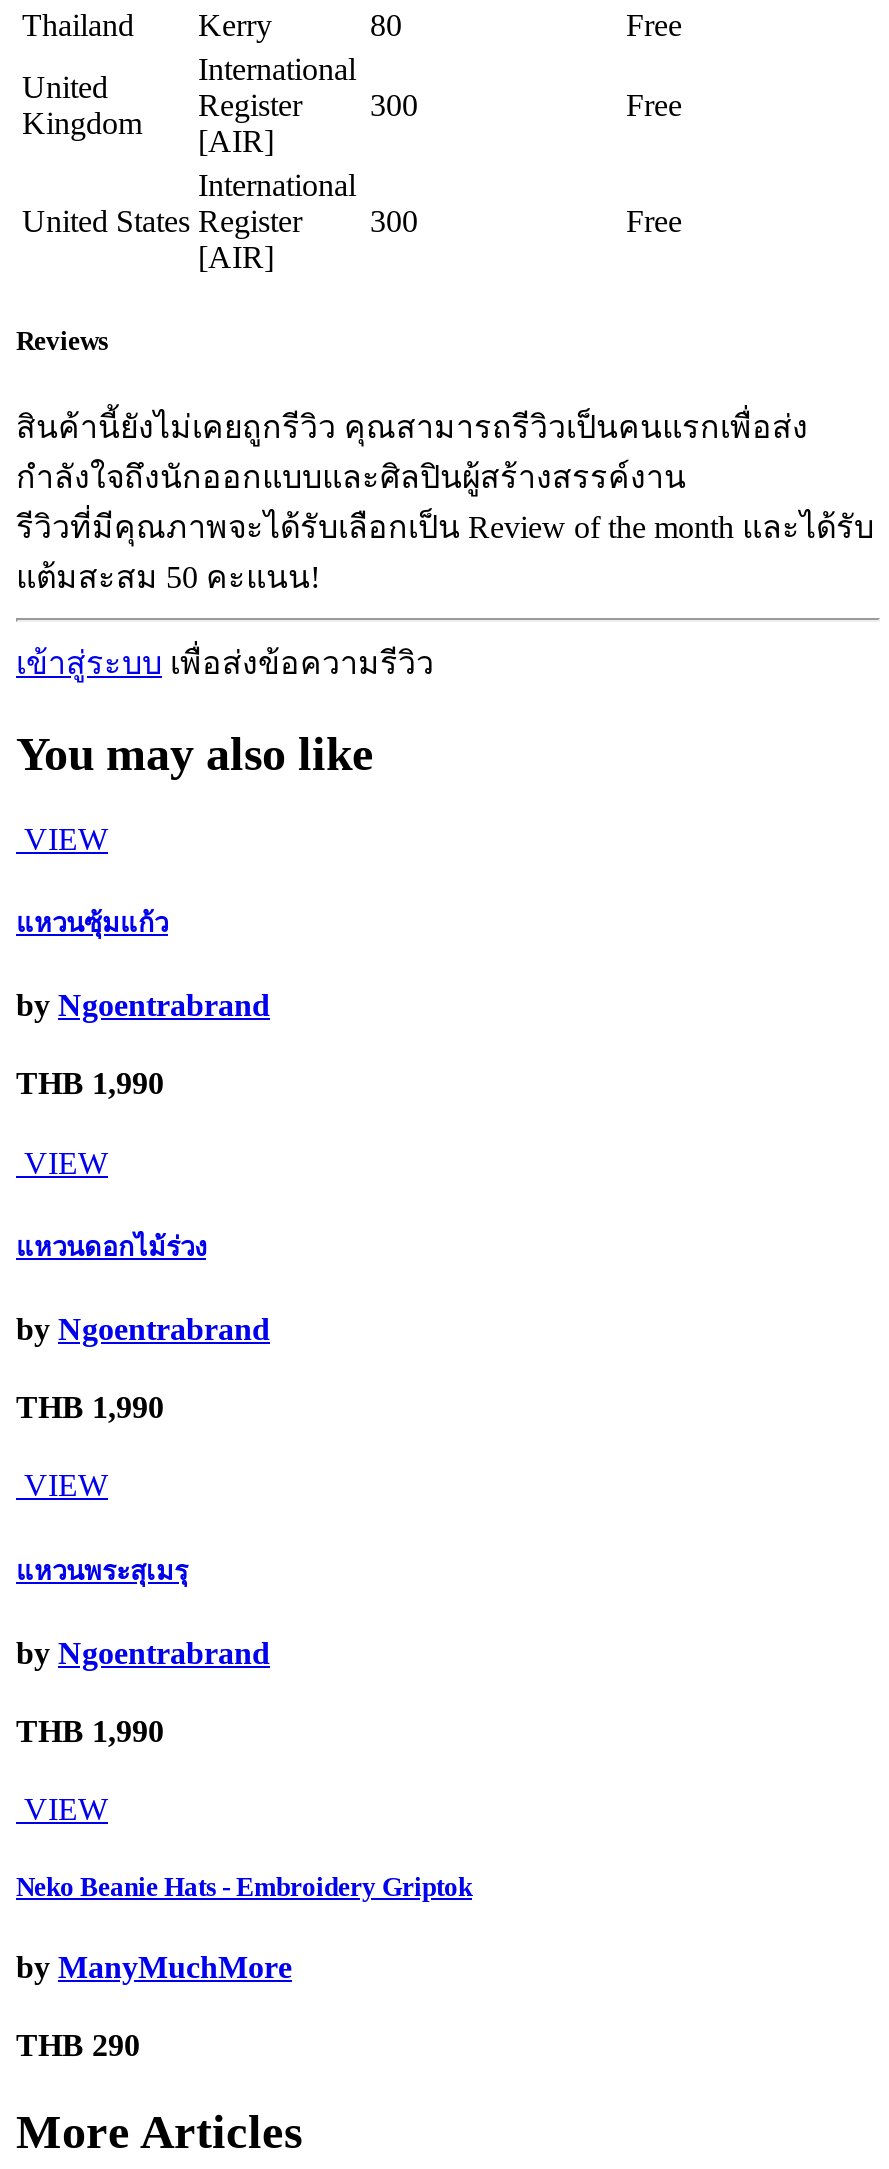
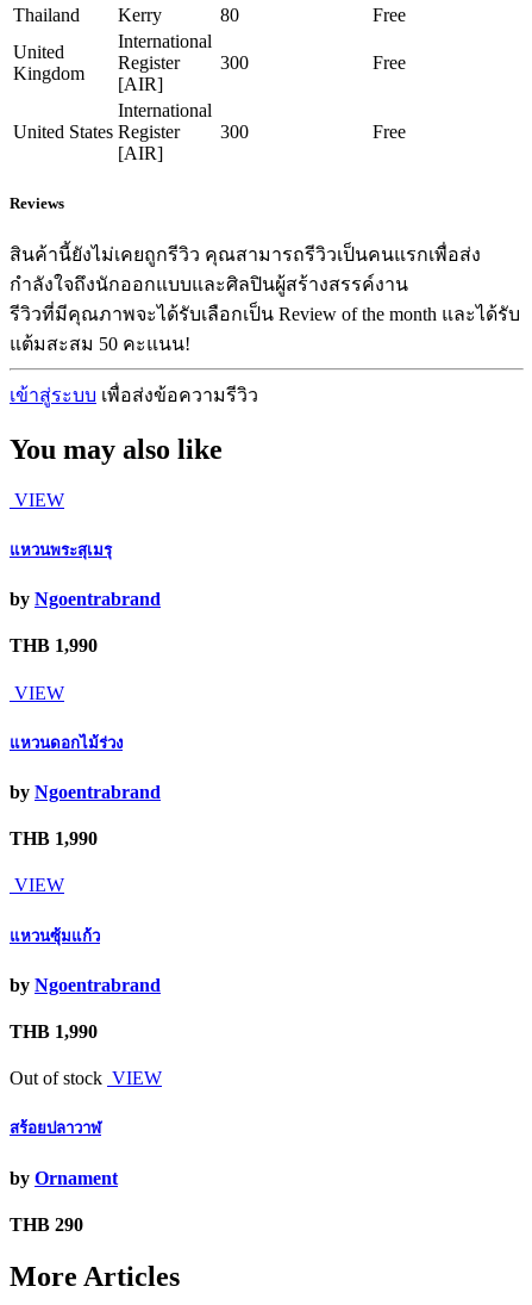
moved [16,908,168,938] -> [10,927,100,945]: แหวนซุ้มแก้ว
moved [16,1555,188,1585] -> [10,541,112,559]: แหวนพระสุเมรุ
[24,1793,108,1827] VIEW -> [10,1068,162,1088] Out of stock VIEW
[16,1873,472,1903] Neko Beanie Hats - Embroidery Griptok -> [10,1120,101,1138] สร้อยปลาวาฬ
[16,1949,292,1983] by ManyMuchMore -> [10,1168,118,1188] by Ornament

